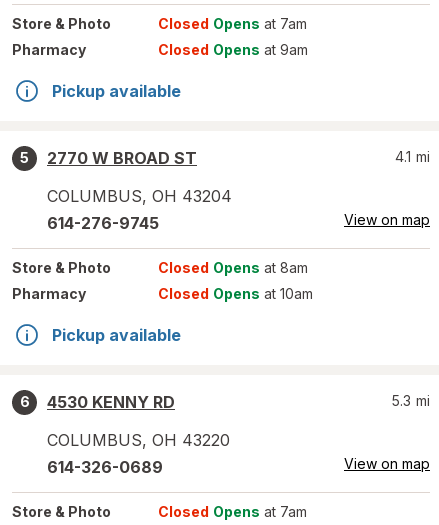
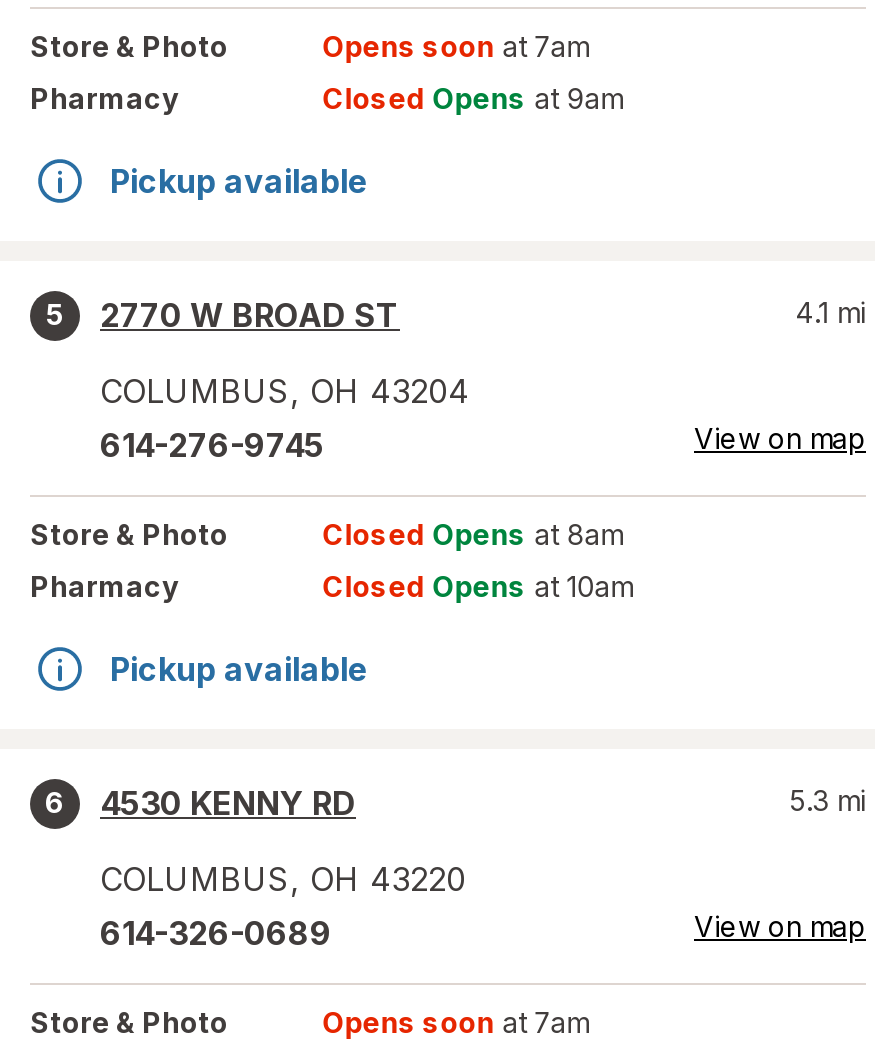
[158,15,307,32] Closed Opens at 7am -> [323,29,589,63] Opens soon at 7am
[158,503,307,520] Closed Opens at 7am -> [323,1005,589,1039] Opens soon at 7am

